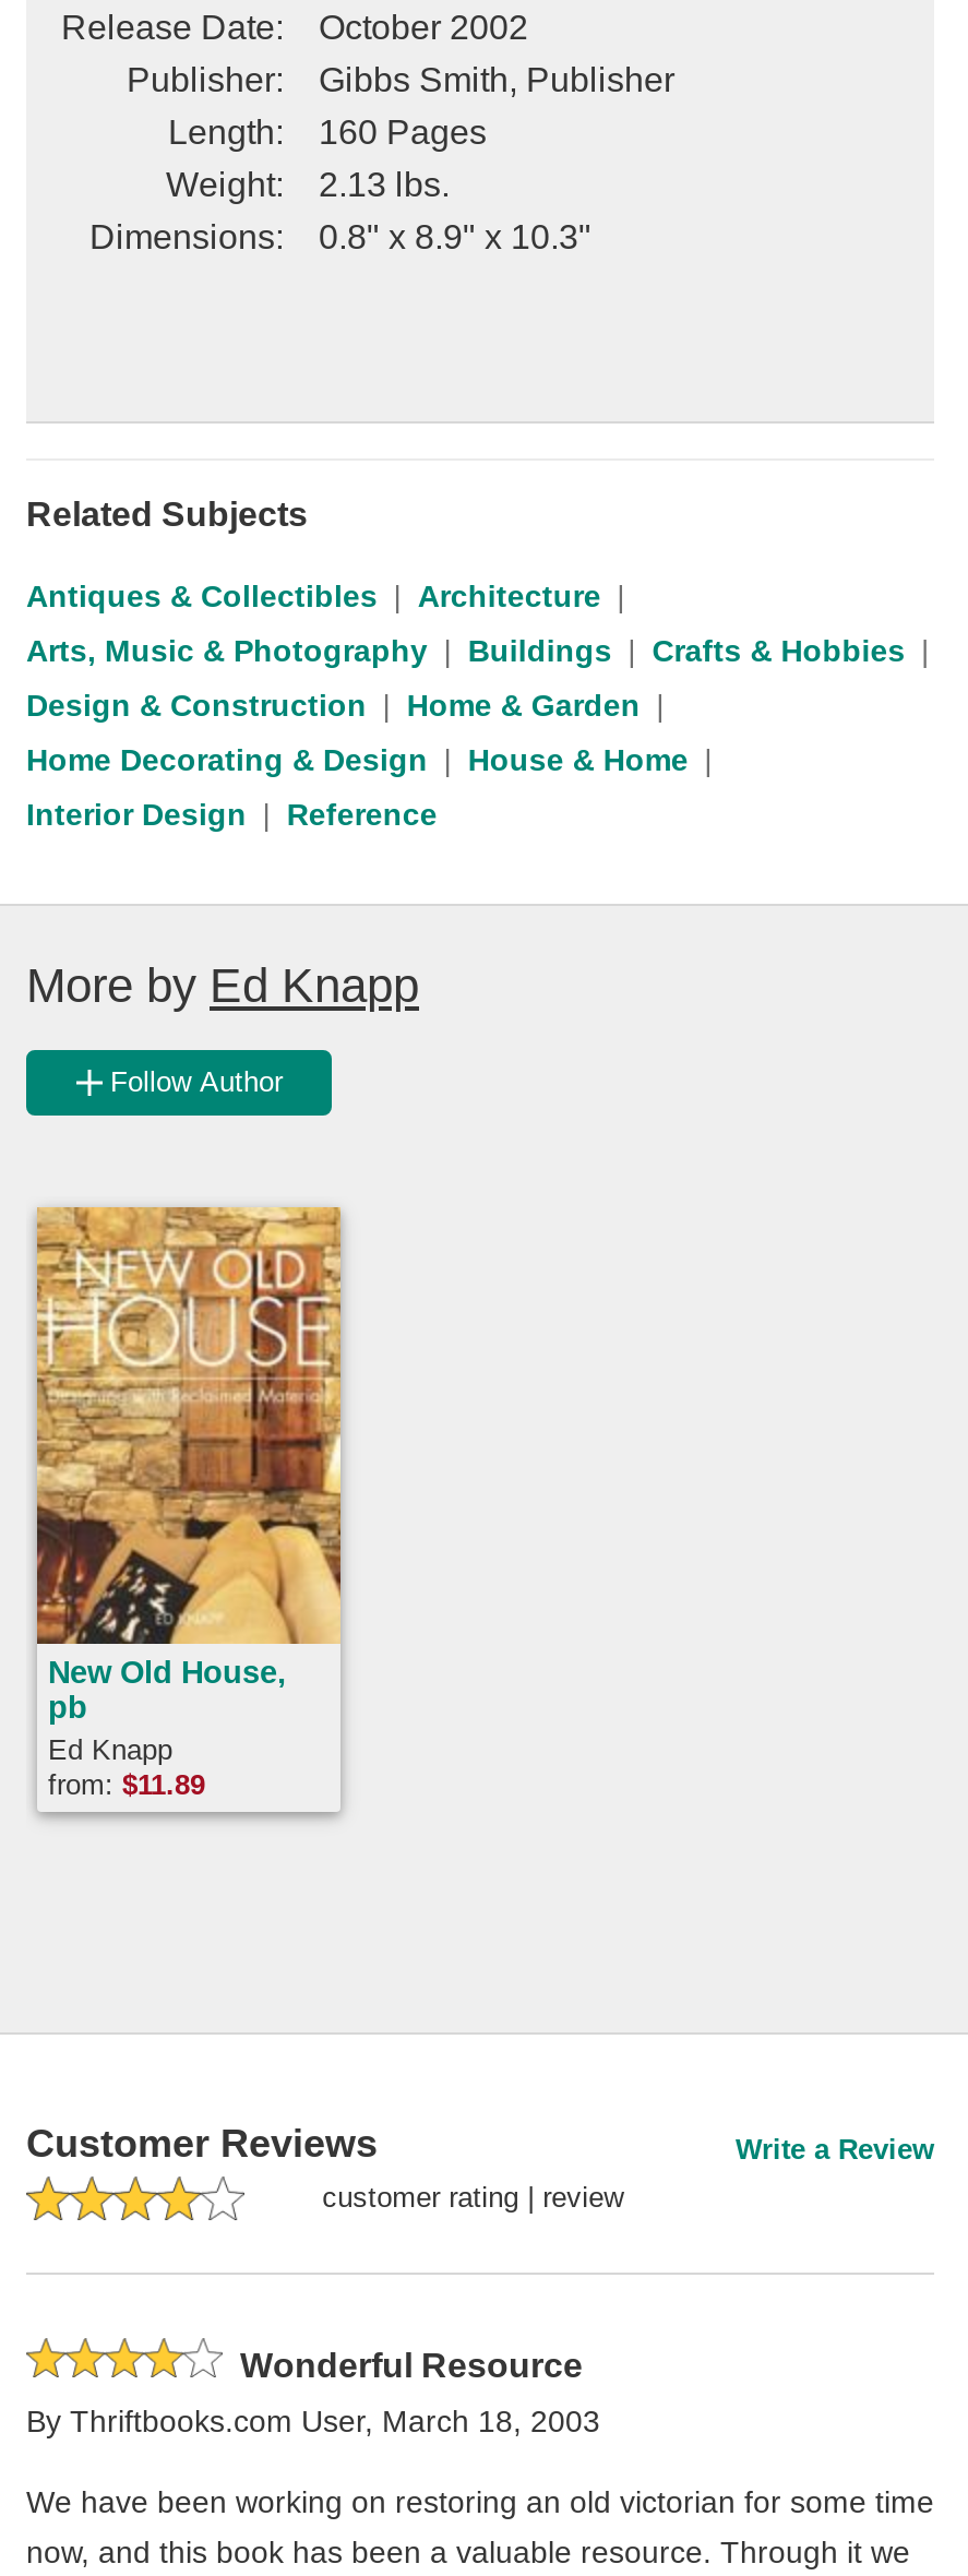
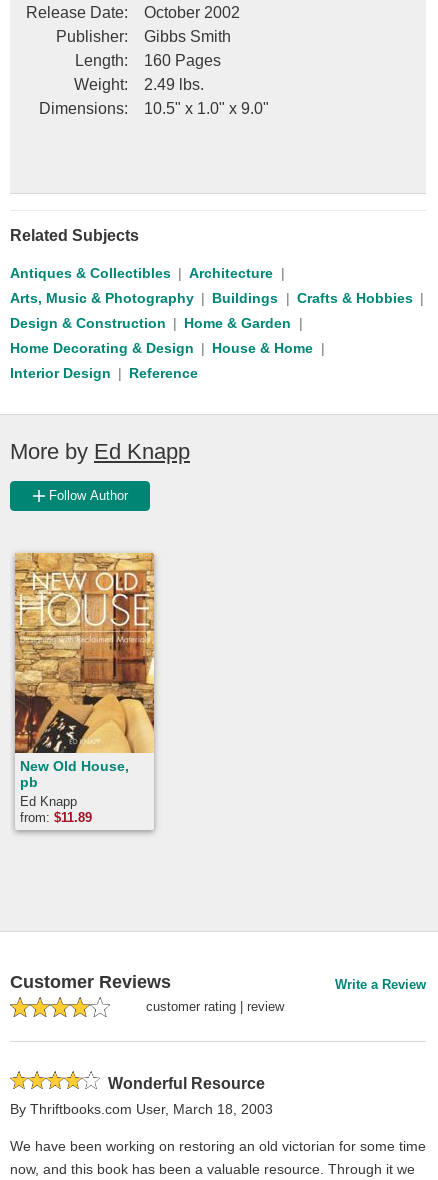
[319,62,674,99] Gibbs Smith, Publisher -> [144,28,231,45] Gibbs Smith
[166,167,450,204] Weight: 2.13 lbs. -> [74,76,204,93] Weight: 2.49 lbs.
[89,219,591,256] Dimensions: 0.8" x 8.9" x 10.3" -> [39,100,269,117] Dimensions: 10.5" x 1.0" x 9.0"

